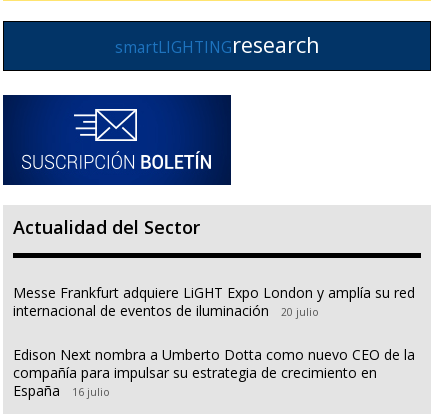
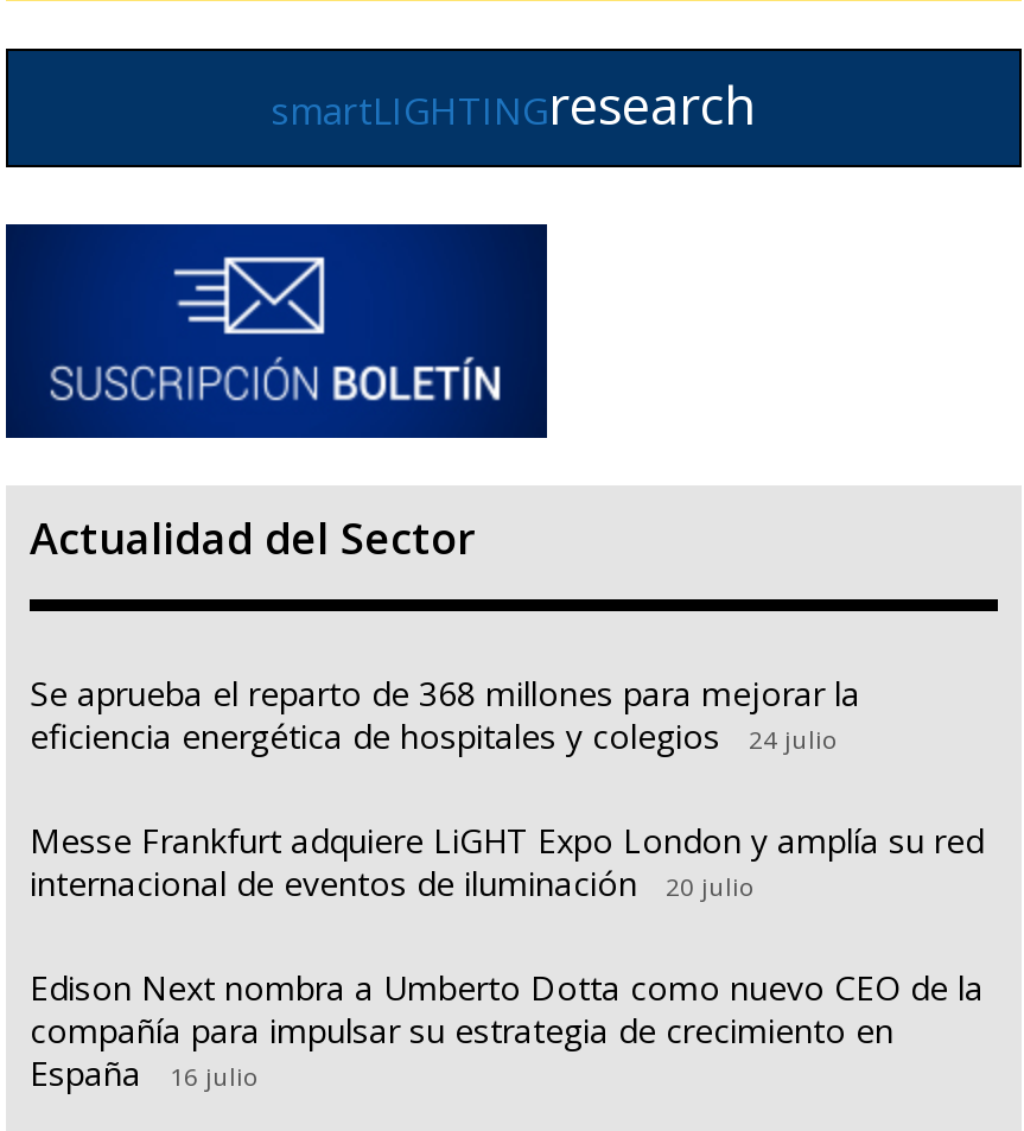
none -> [30,672,860,760] Se aprueba el reparto de 368 millones para mejorar la | eficiencia energética de hospitales y colegios | 24 julio

